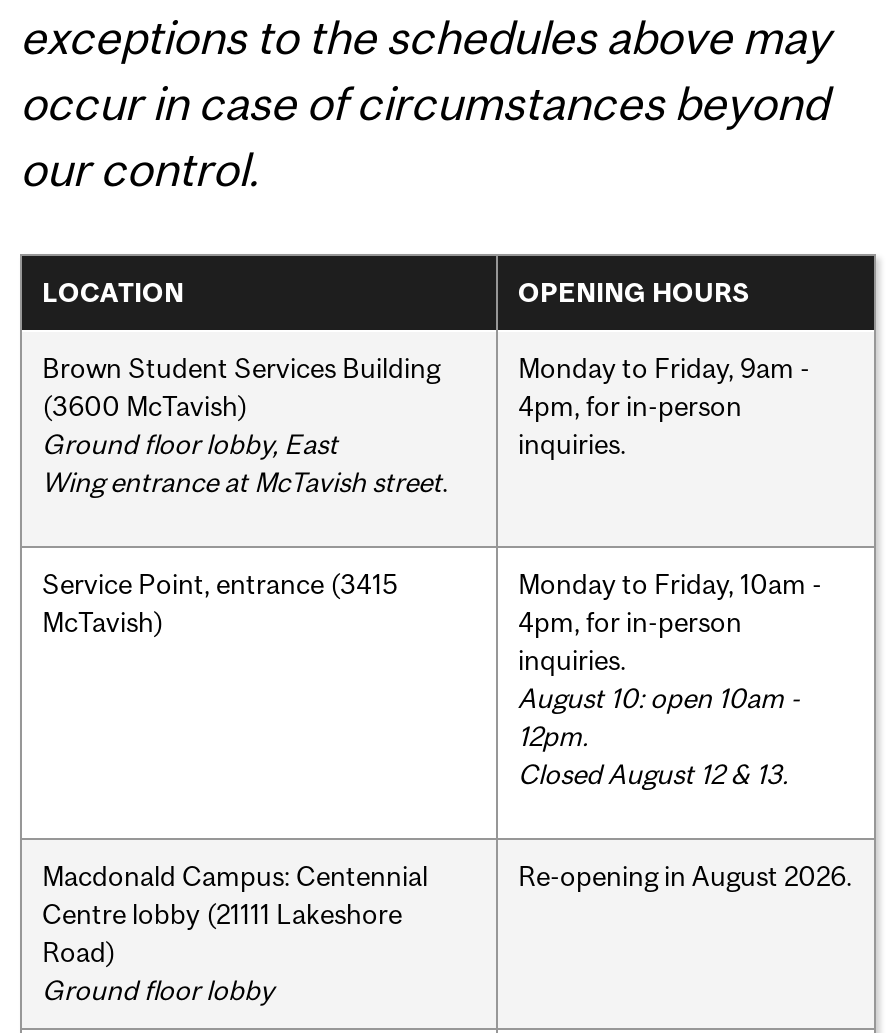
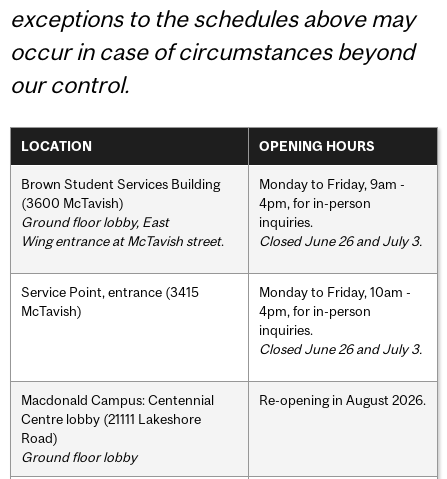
none -> [259,233,422,249] Closed June 26 and July 3.
[518,681,800,789] August 10: open 10am - | 12pm. | Closed August 12 & 13. -> [259,341,422,357] Closed June 26 and July 3.

